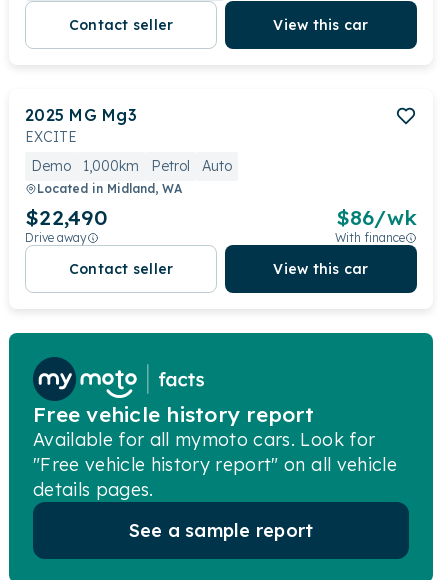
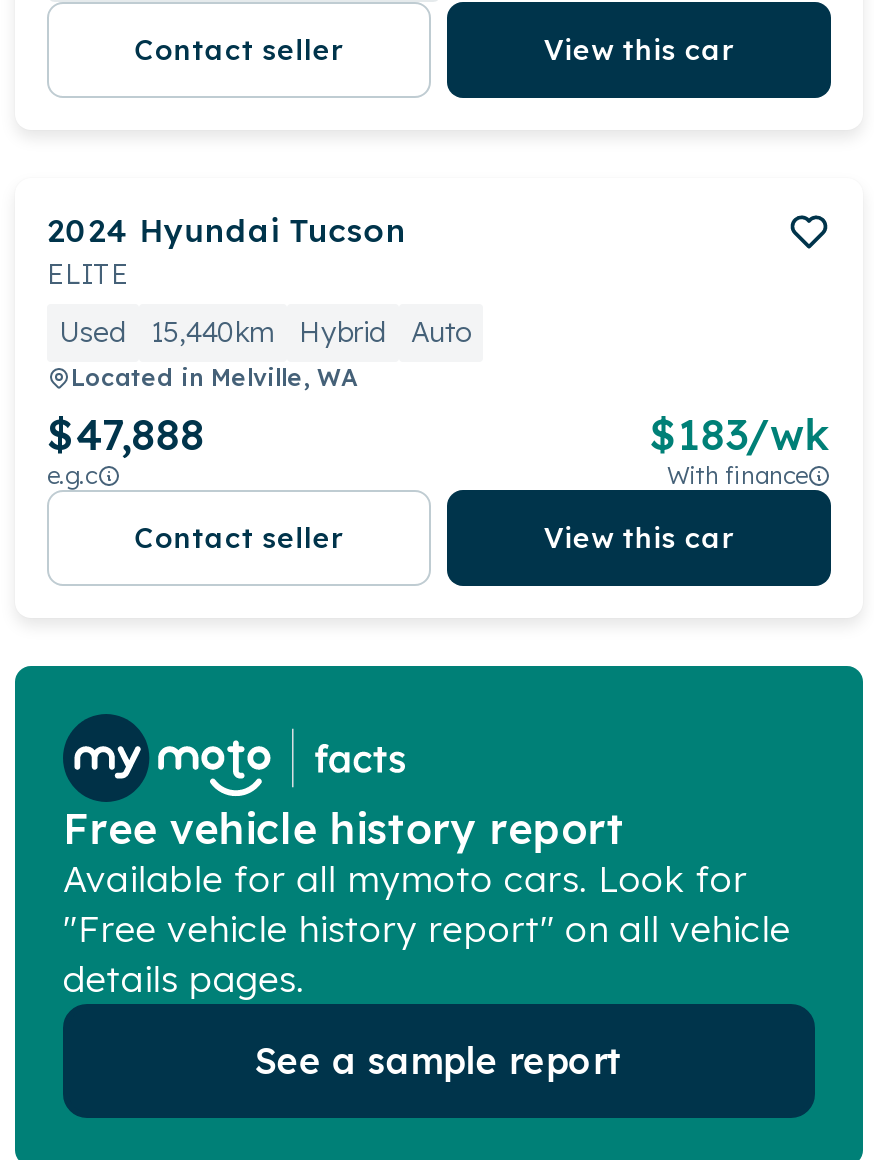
[25,105,137,146] 2025 MG Mg3 | EXCITE -> [47,210,407,292] 2024 Hyundai Tucson | ELITE
[31,157,190,175] Demo | 1,000km | Petrol -> [59,314,387,350] Used | 15,440km | Hybrid
[25,181,182,245] Located in Midland, WA | $22,490 | Drive away -> [47,362,357,490] Located in Melville, WA | $47,888 | e.g.c
[335,204,417,230] $86/wk -> [649,408,831,460] $183/wk

